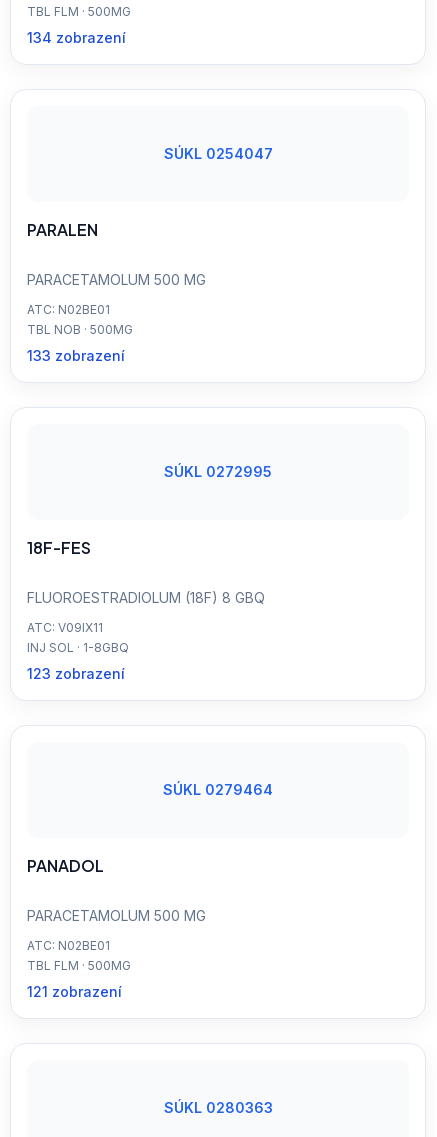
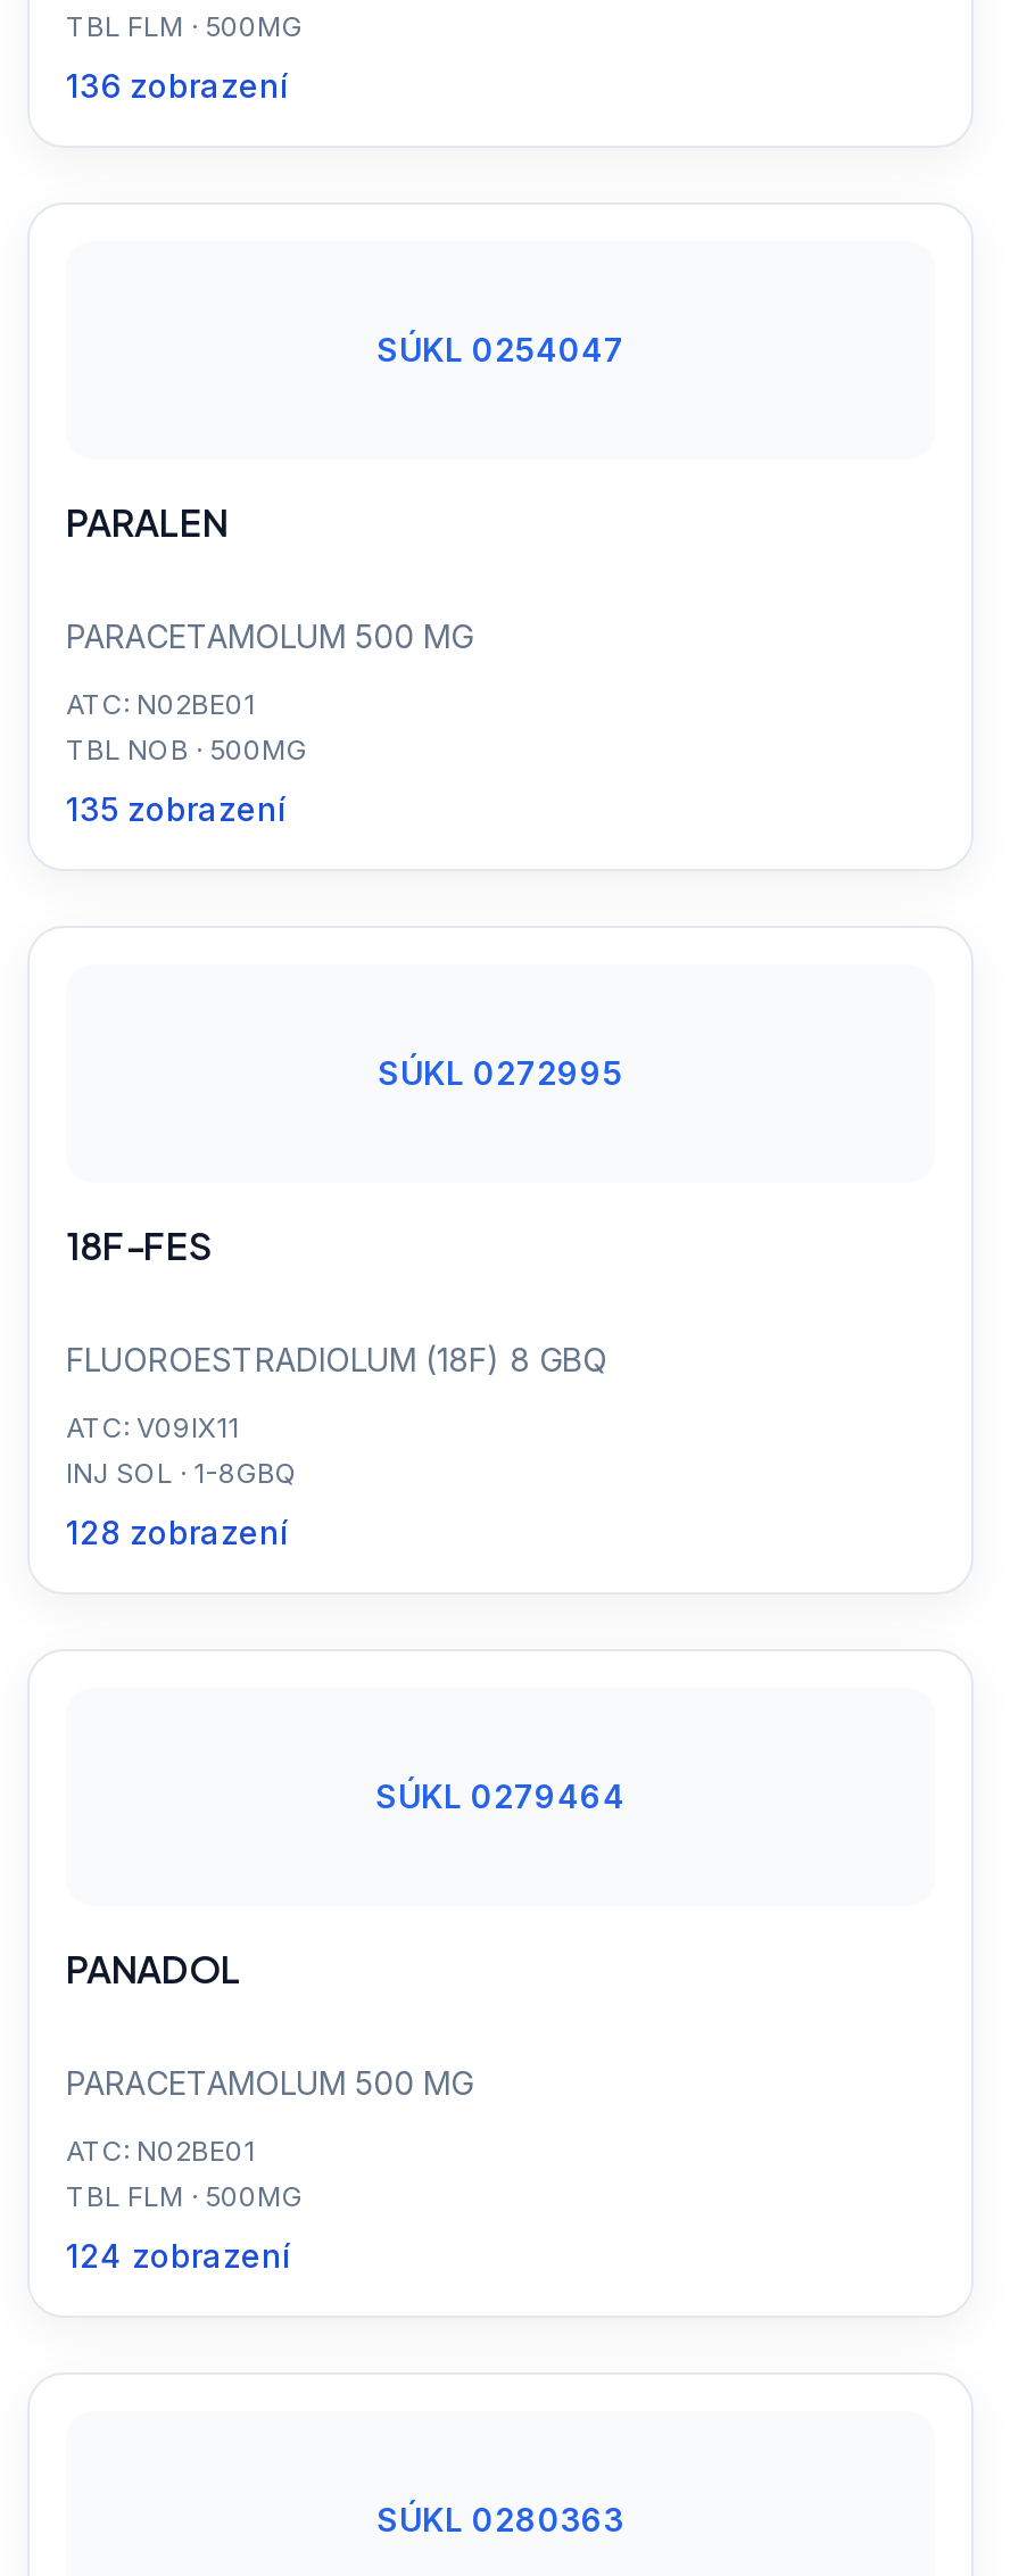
[27,29,126,46] 134 zobrazení -> [66,66,289,105] 136 zobrazení
[27,347,125,364] 133 zobrazení -> [66,789,287,828] 135 zobrazení
[27,665,125,682] 123 zobrazení -> [66,1513,289,1551] 128 zobrazení
[27,983,122,1000] 121 zobrazení -> [66,2236,291,2275] 124 zobrazení

